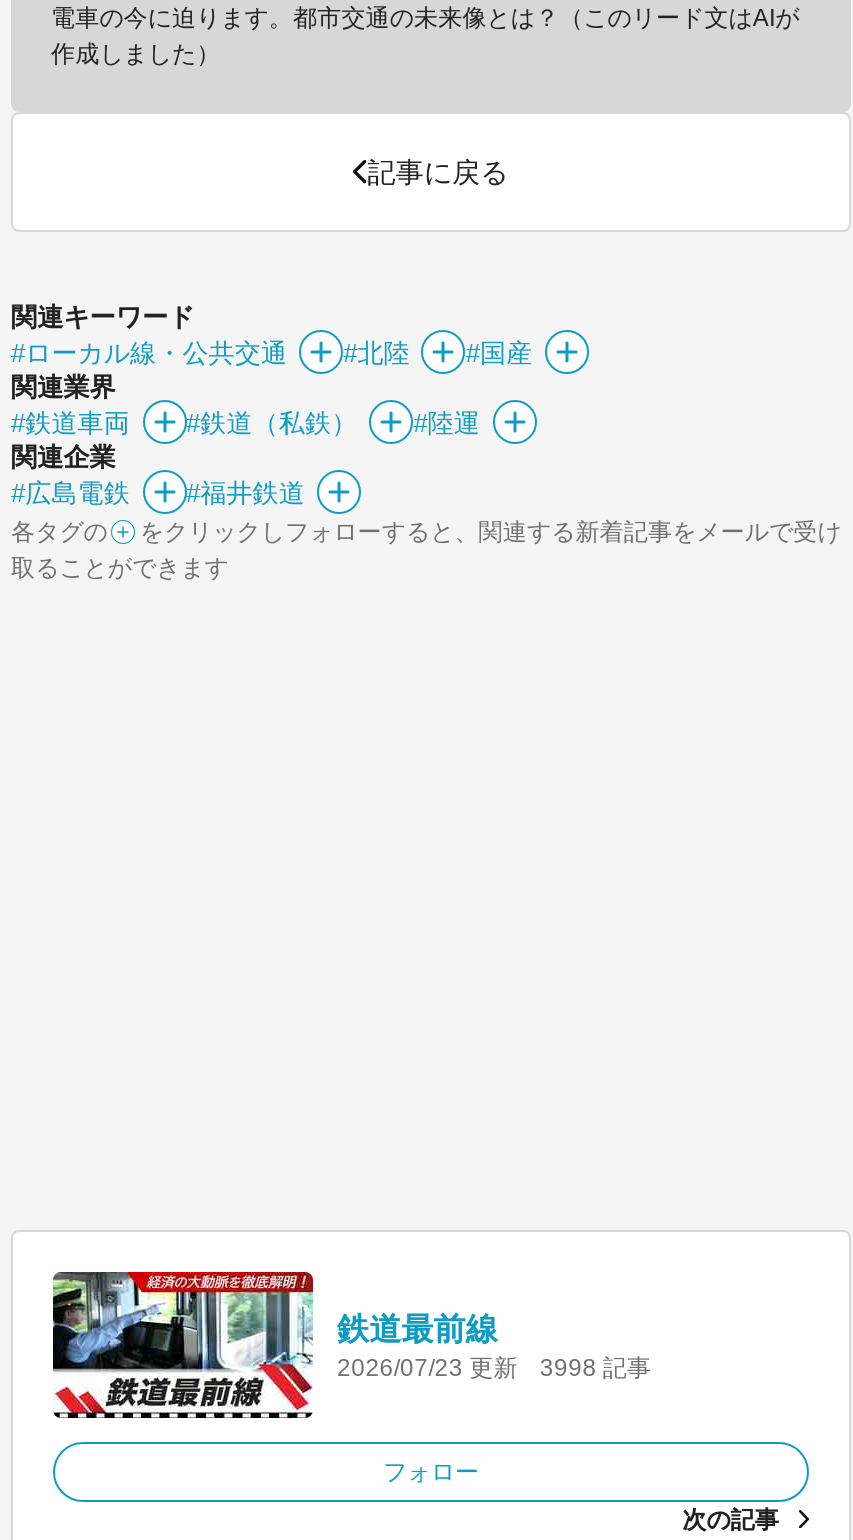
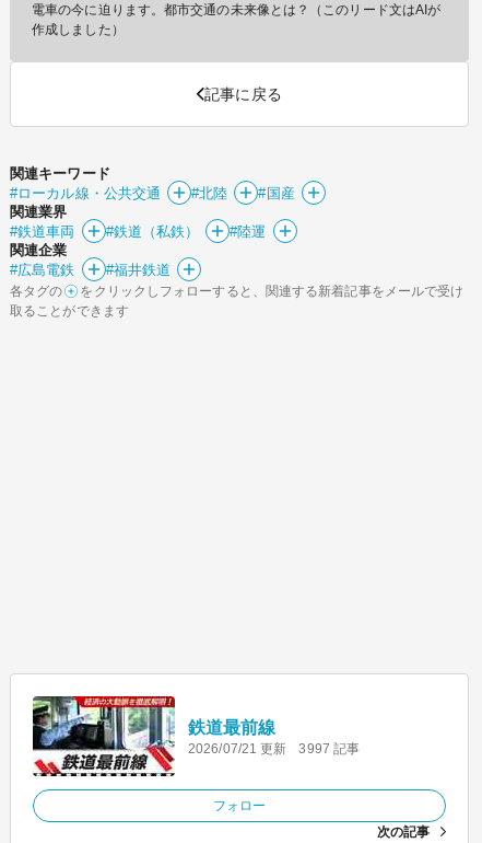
[337,1353,518,1381] 2026/07/23 更新 -> [188,741,287,756] 2026/07/21 更新
[540,1353,651,1381] 3998 記事 -> [299,741,360,756] 3997 記事

